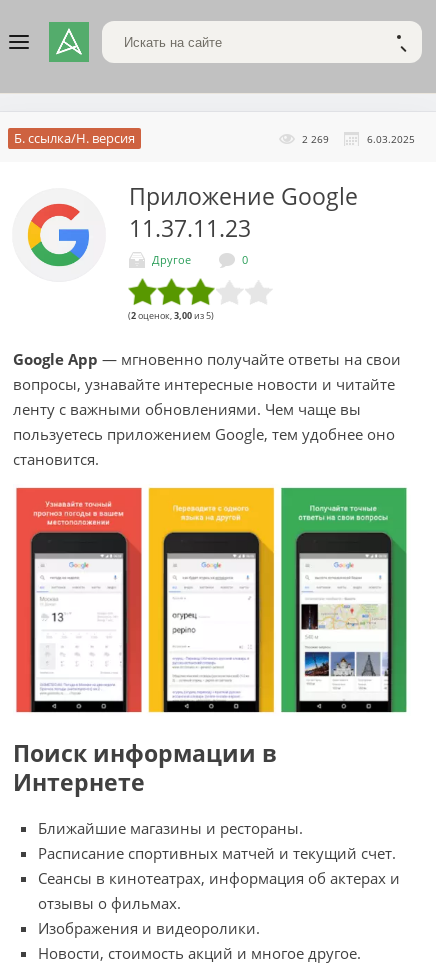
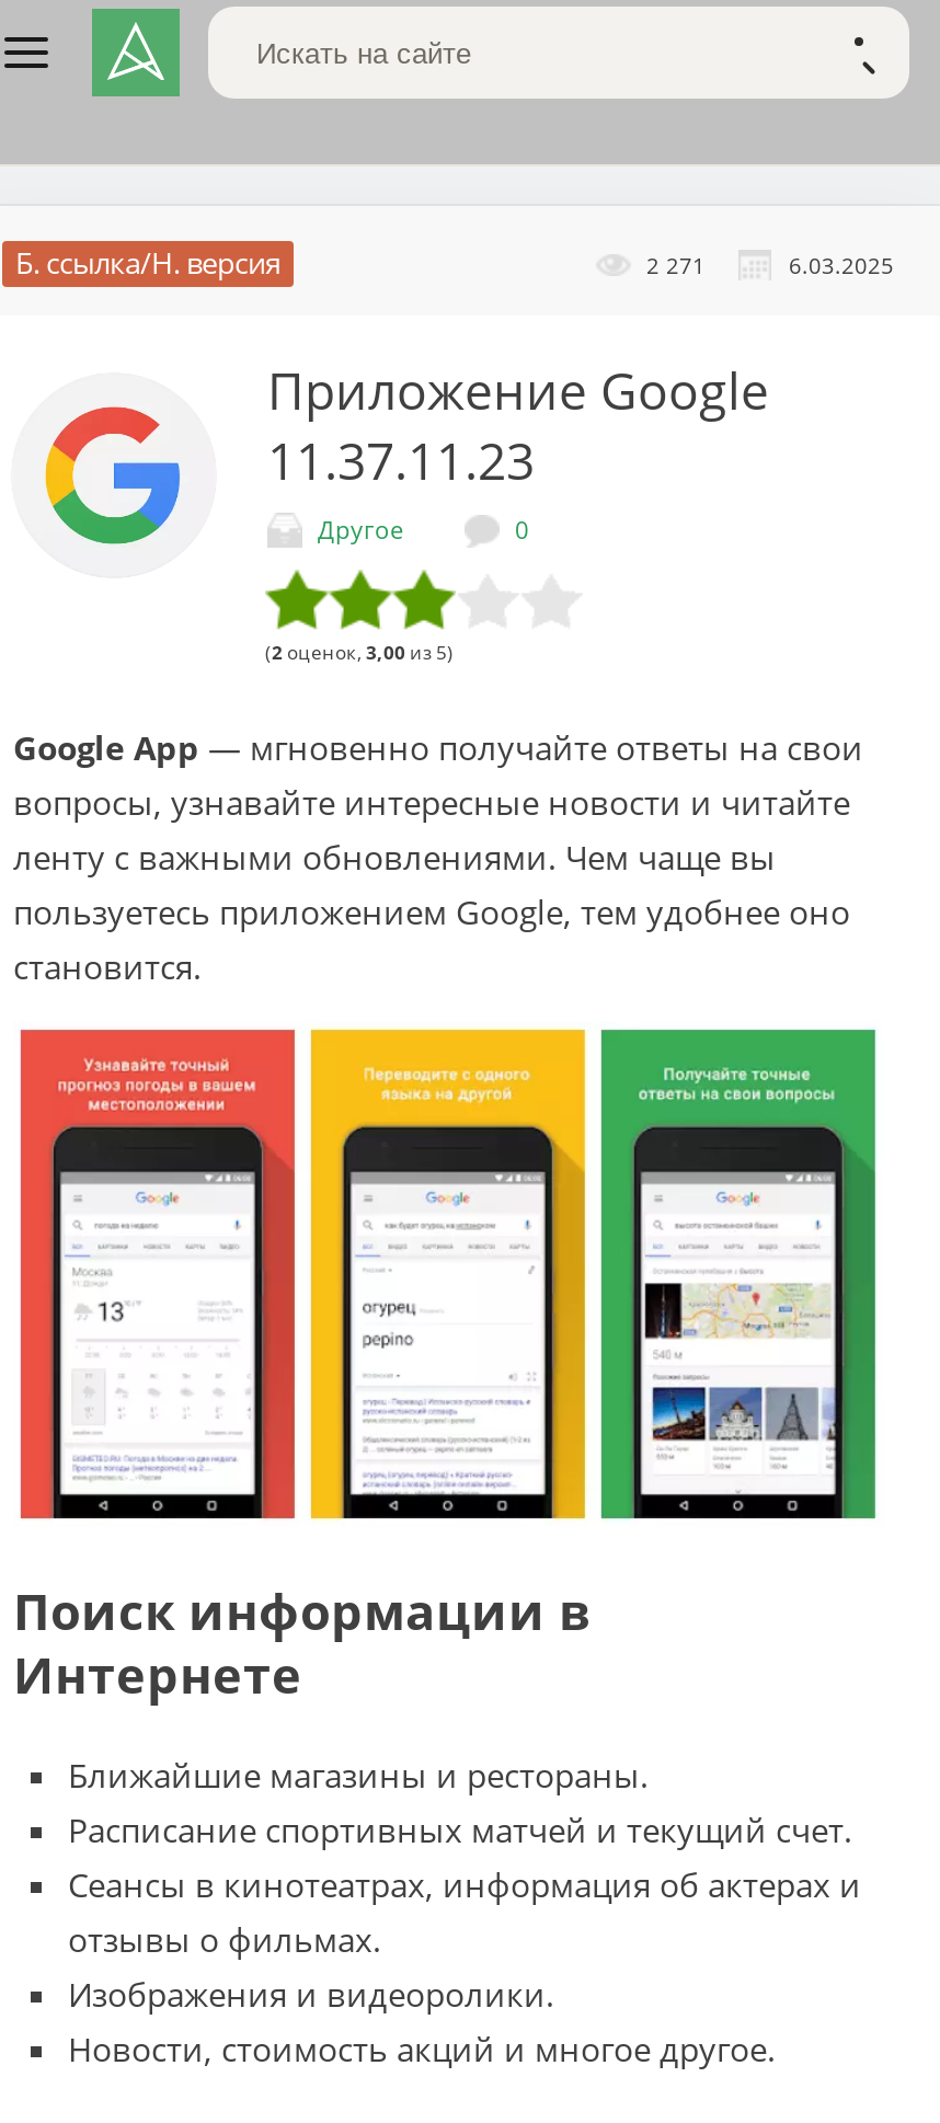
[302,132,329,146] 2 269 -> [646,250,706,281] 2 271

